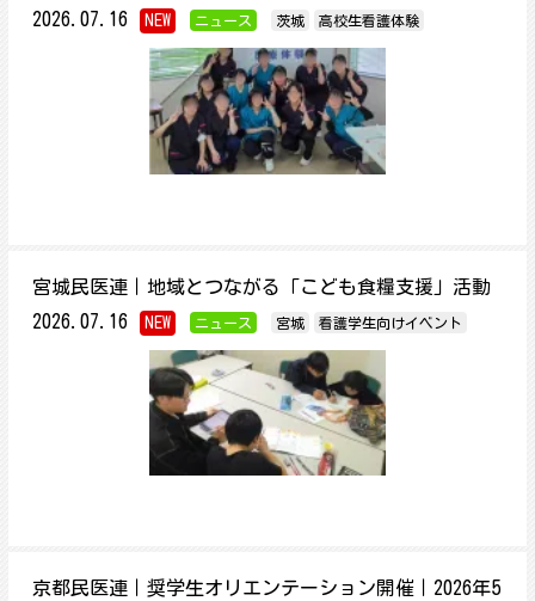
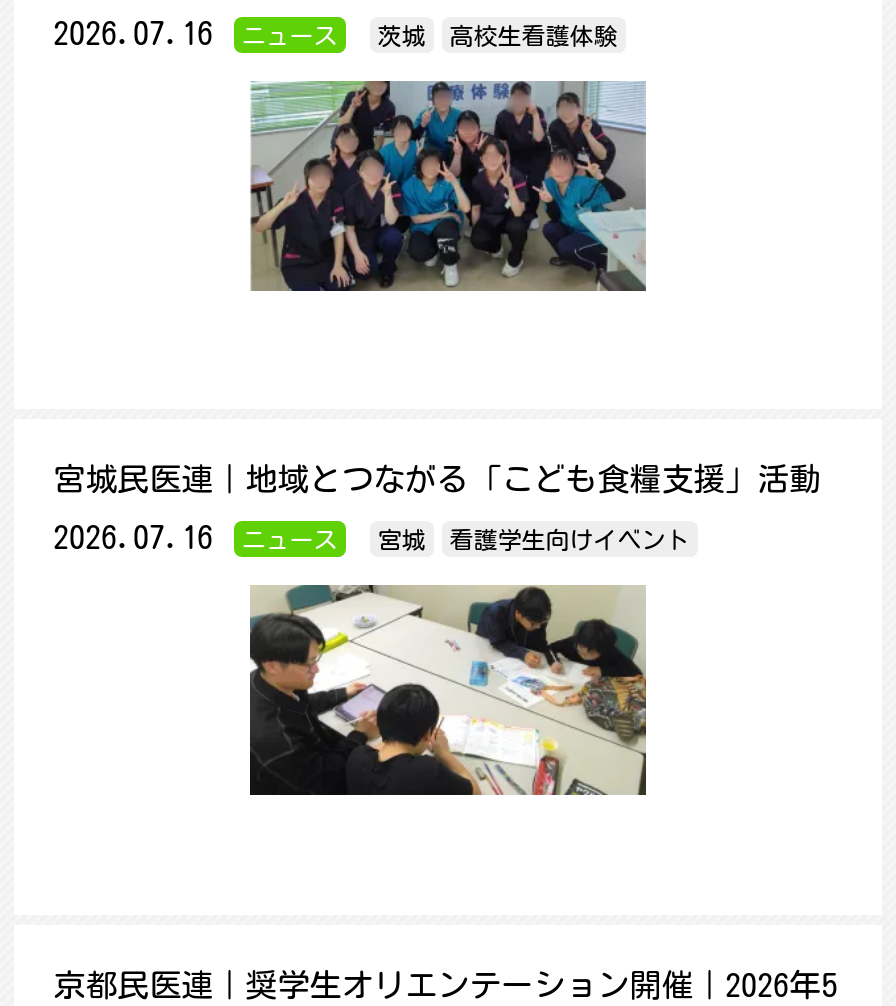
[144,13,170,29] NEW -> none
[144,314,170,331] NEW -> none

